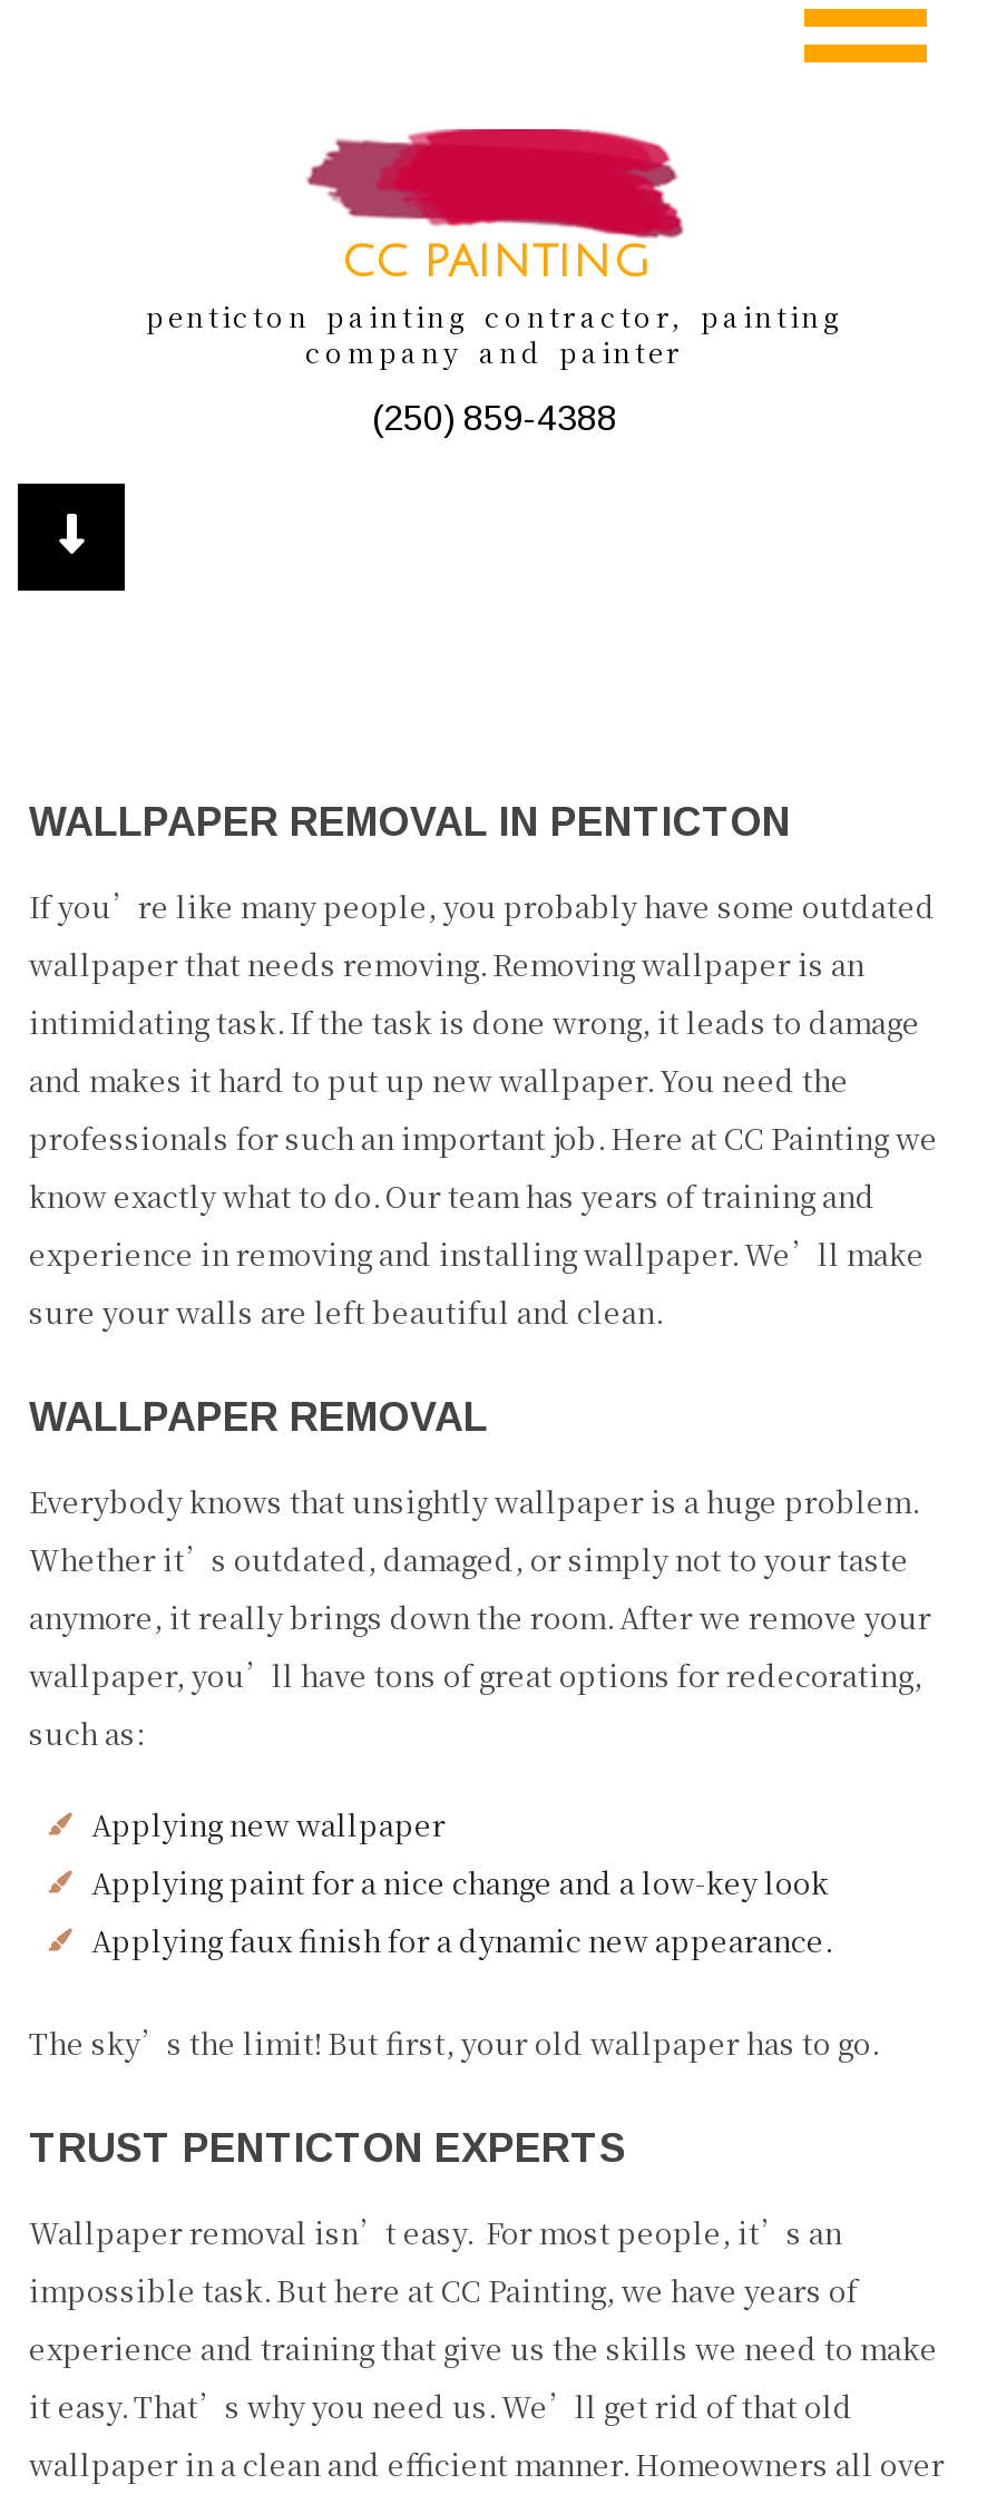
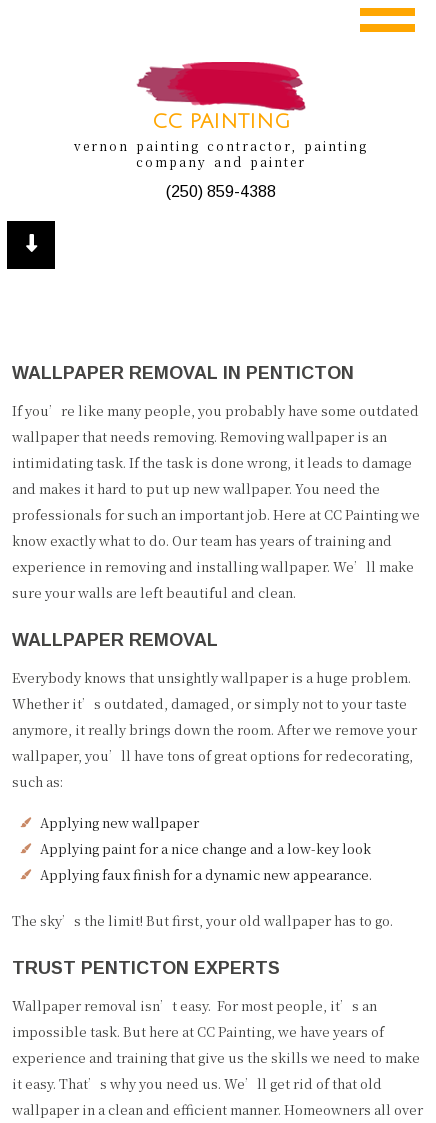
[146,296,843,334] penticton painting contractor, painting -> [74,137,368,154] vernon painting contractor, painting

